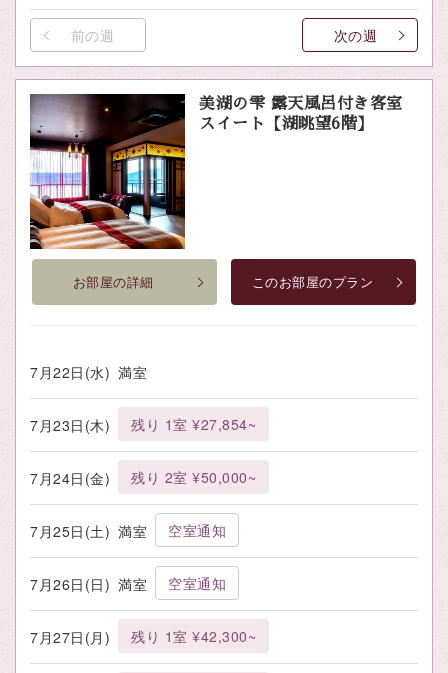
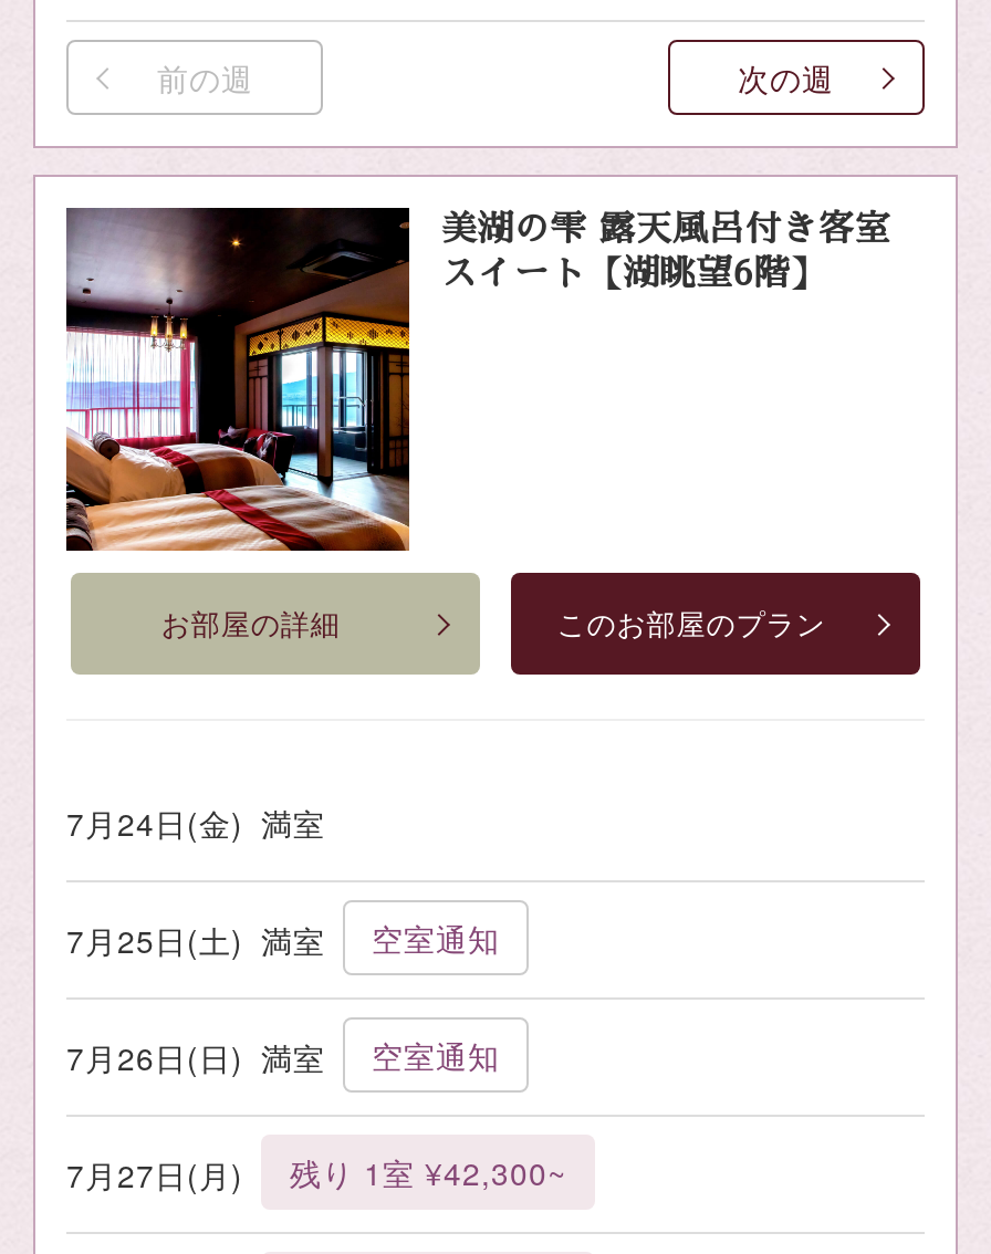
[30,362,256,488] 7月22日(水) 満室 | 7月23日(木) | 残り 1室 ¥27,854~ | 7月24日(金) | 残り 2室 ¥50,000~ -> [66,801,325,846] 7月24日(金) 満室

